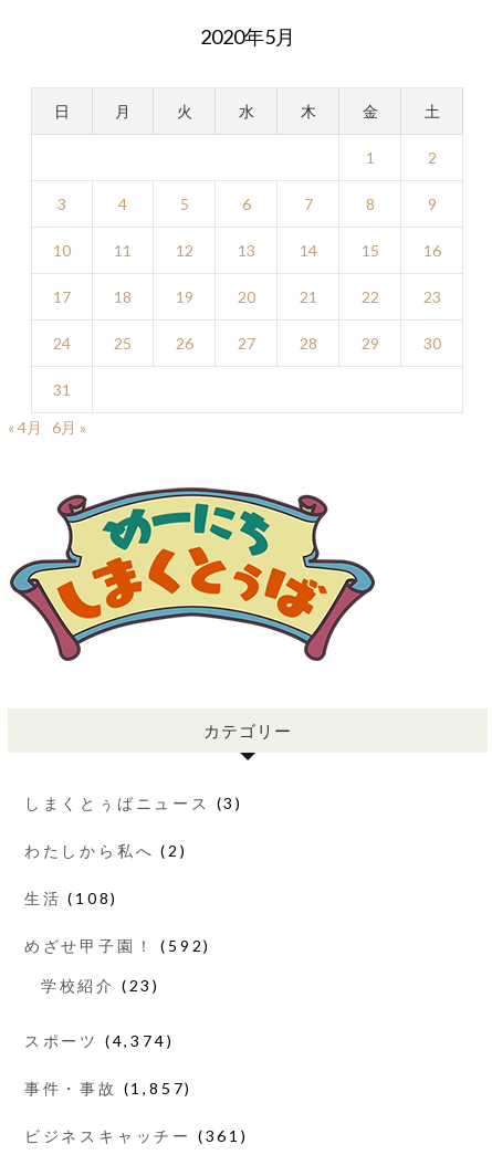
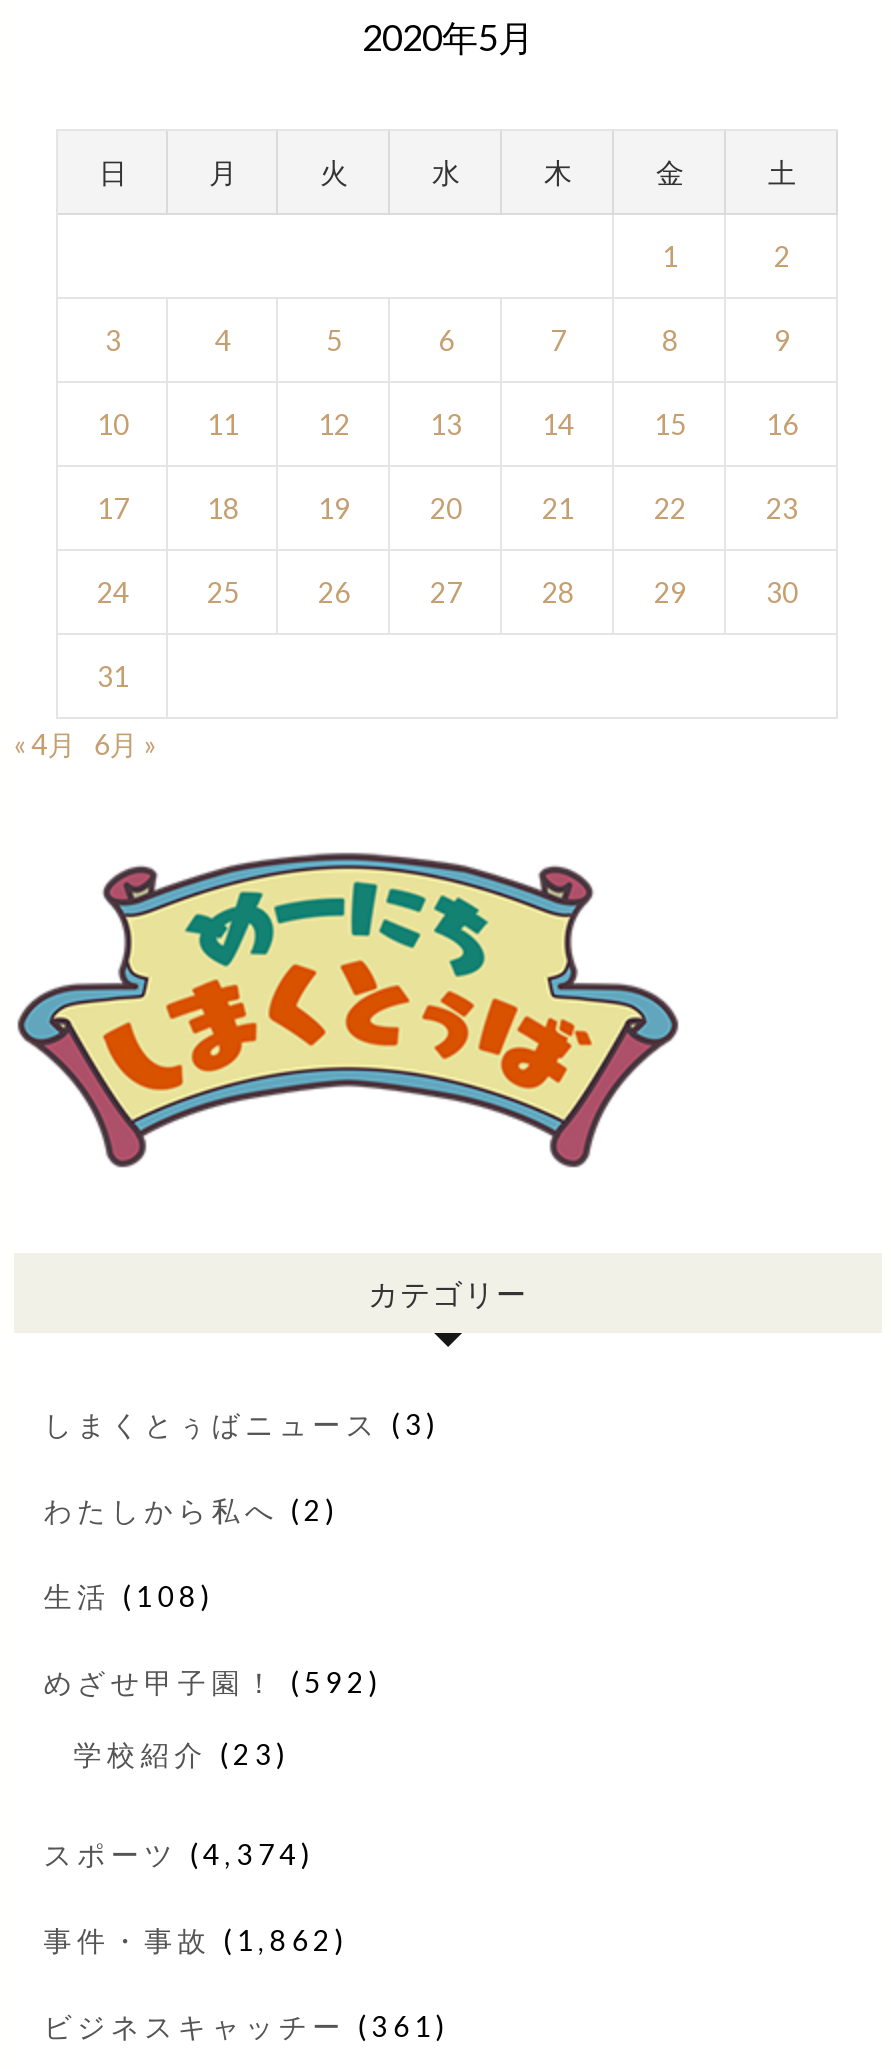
[24,1078,192,1097] 事件・事故(1,857) -> [43,1922,348,1956] 事件・事故(1,862)

